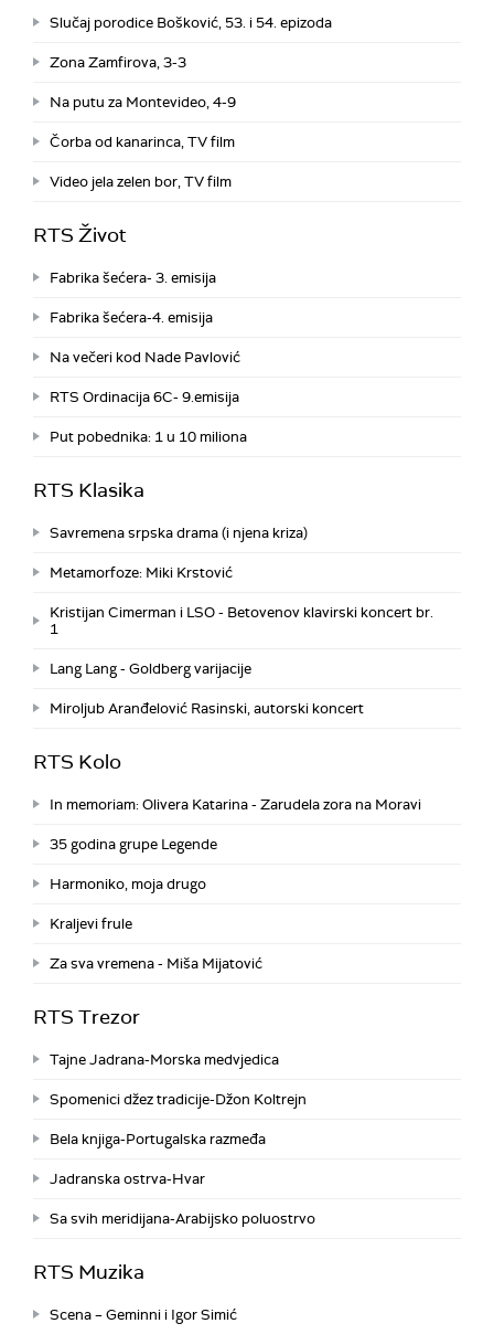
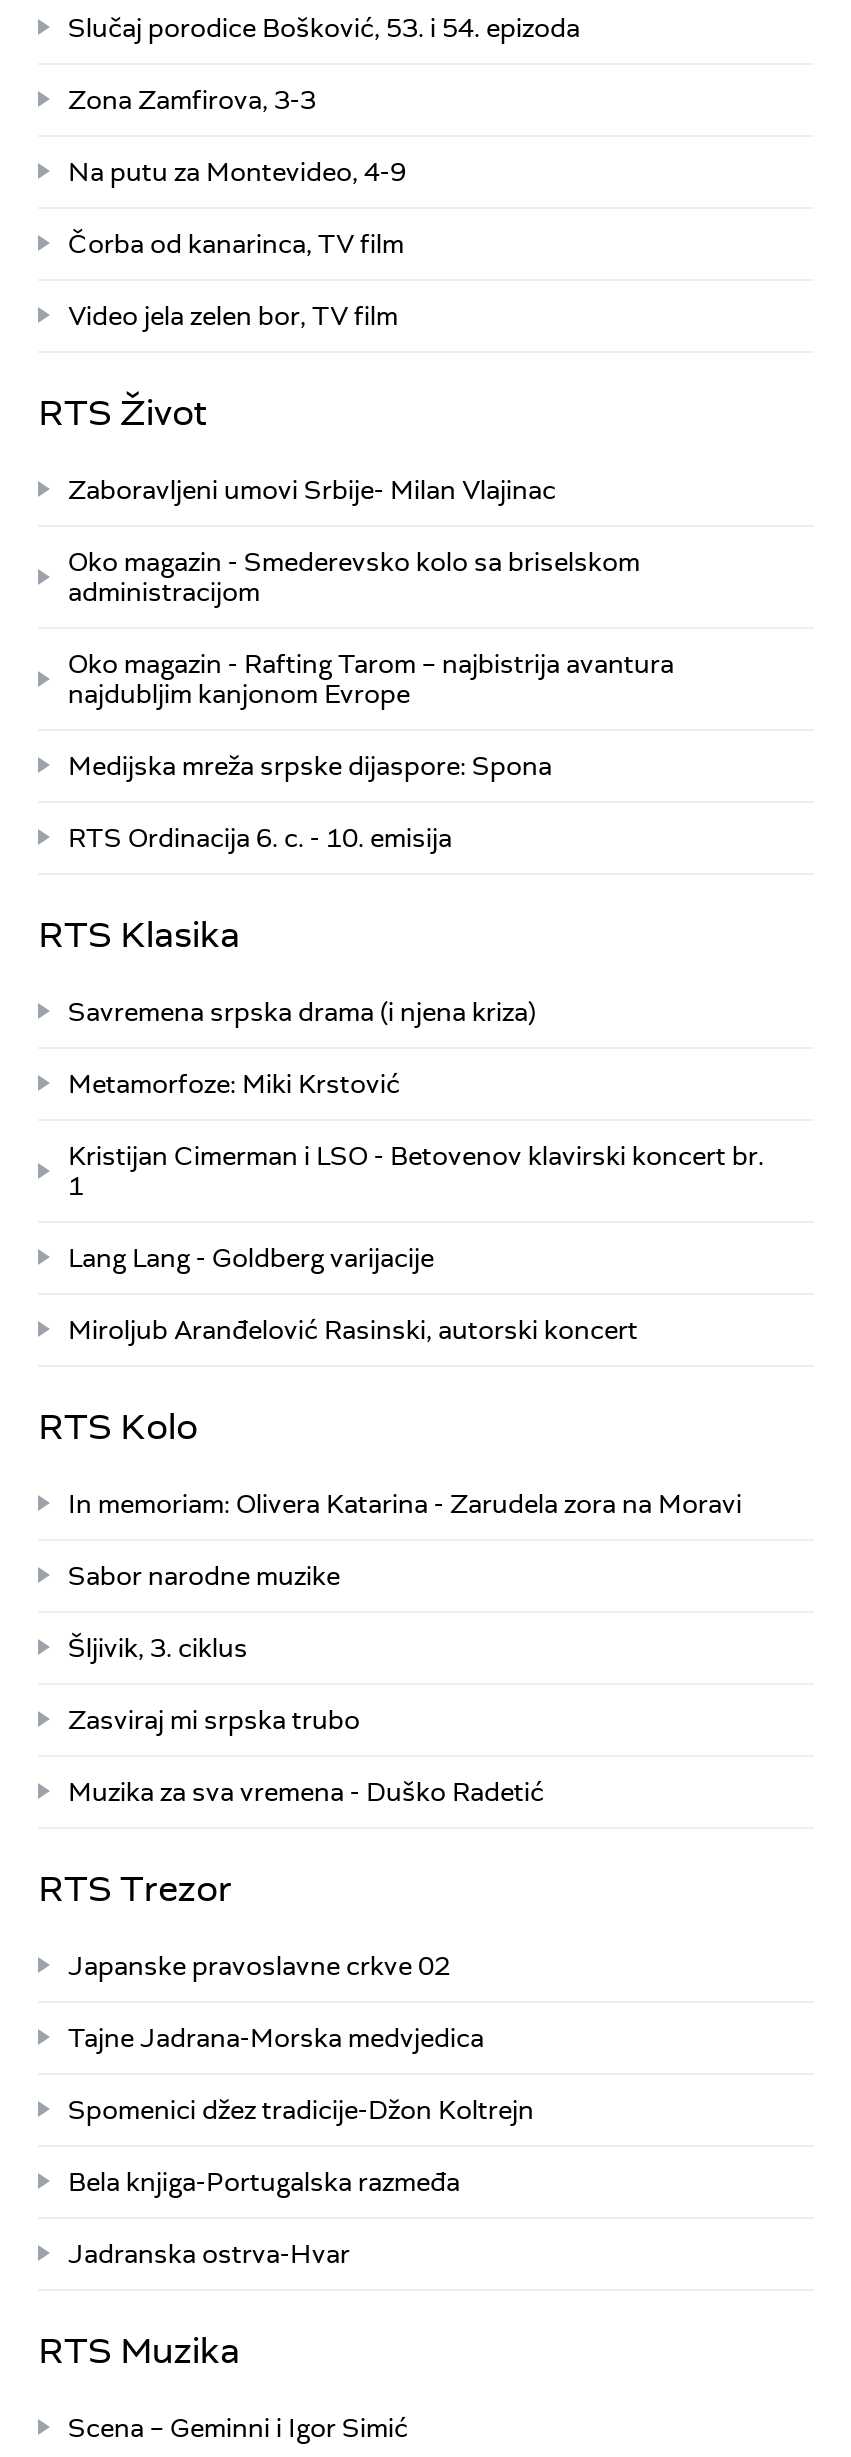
[50,268,216,287] Fabrika šećera- 3. emisija -> [68,473,556,507] Zaboravljeni umovi Srbije- Milan Vlajinac
[50,308,213,327] Fabrika šećera-4. emisija -> [68,545,640,609] Oko magazin - Smederevsko kolo sa briselskom | administracijom
[50,348,240,366] Na večeri kod Nade Pavlović -> [68,647,674,711] Oko magazin - Rafting Tarom – najbistrija avantura | najdubljim kanjonom Evrope
[50,387,239,406] RTS Ordinacija 6C- 9.emisija -> [68,749,552,783] Medijska mreža srpske dijaspore: Spona
[50,427,247,446] Put pobednika: 1 u 10 miliona -> [68,821,452,855] RTS Ordinacija 6. c. - 10. emisija
[50,835,217,853] 35 godina grupe Legende -> [68,1559,340,1593] Sabor narodne muzike
[50,874,206,893] Harmoniko, moja drugo -> [68,1631,248,1665] Šljivik, 3. ciklus
[50,914,132,933] Kraljevi frule -> [68,1703,360,1737] Zasviraj mi srpska trubo
[50,954,262,973] Za sva vremena - Miša Mijatović -> [68,1775,544,1809] Muzika za sva vremena - Duško Radetić
none -> [68,1949,450,1983] Japanske pravoslavne crkve 02
moved [50,1050,307,1188] -> [68,2021,534,2271]: Tajne Jadrana-Morska medvjedica | Spomenici džez tradicije-Džon Koltrejn | Bela knjiga-Portugalska razmeđa | Jadranska ostrva-Hvar
[50,1209,315,1228] Sa svih meridijana-Arabijsko poluostrvo -> none

